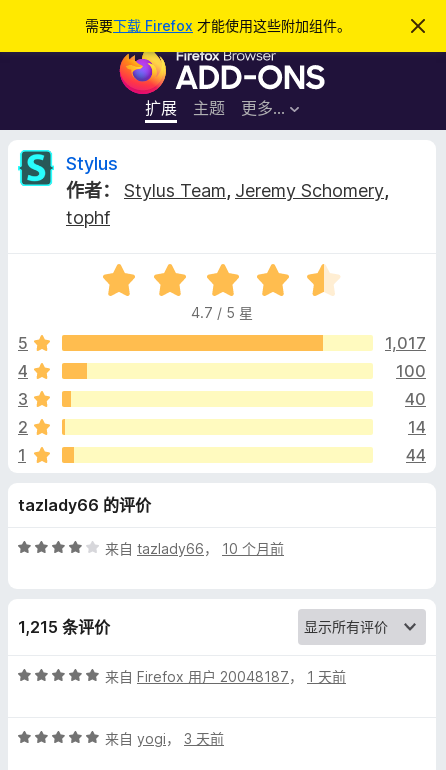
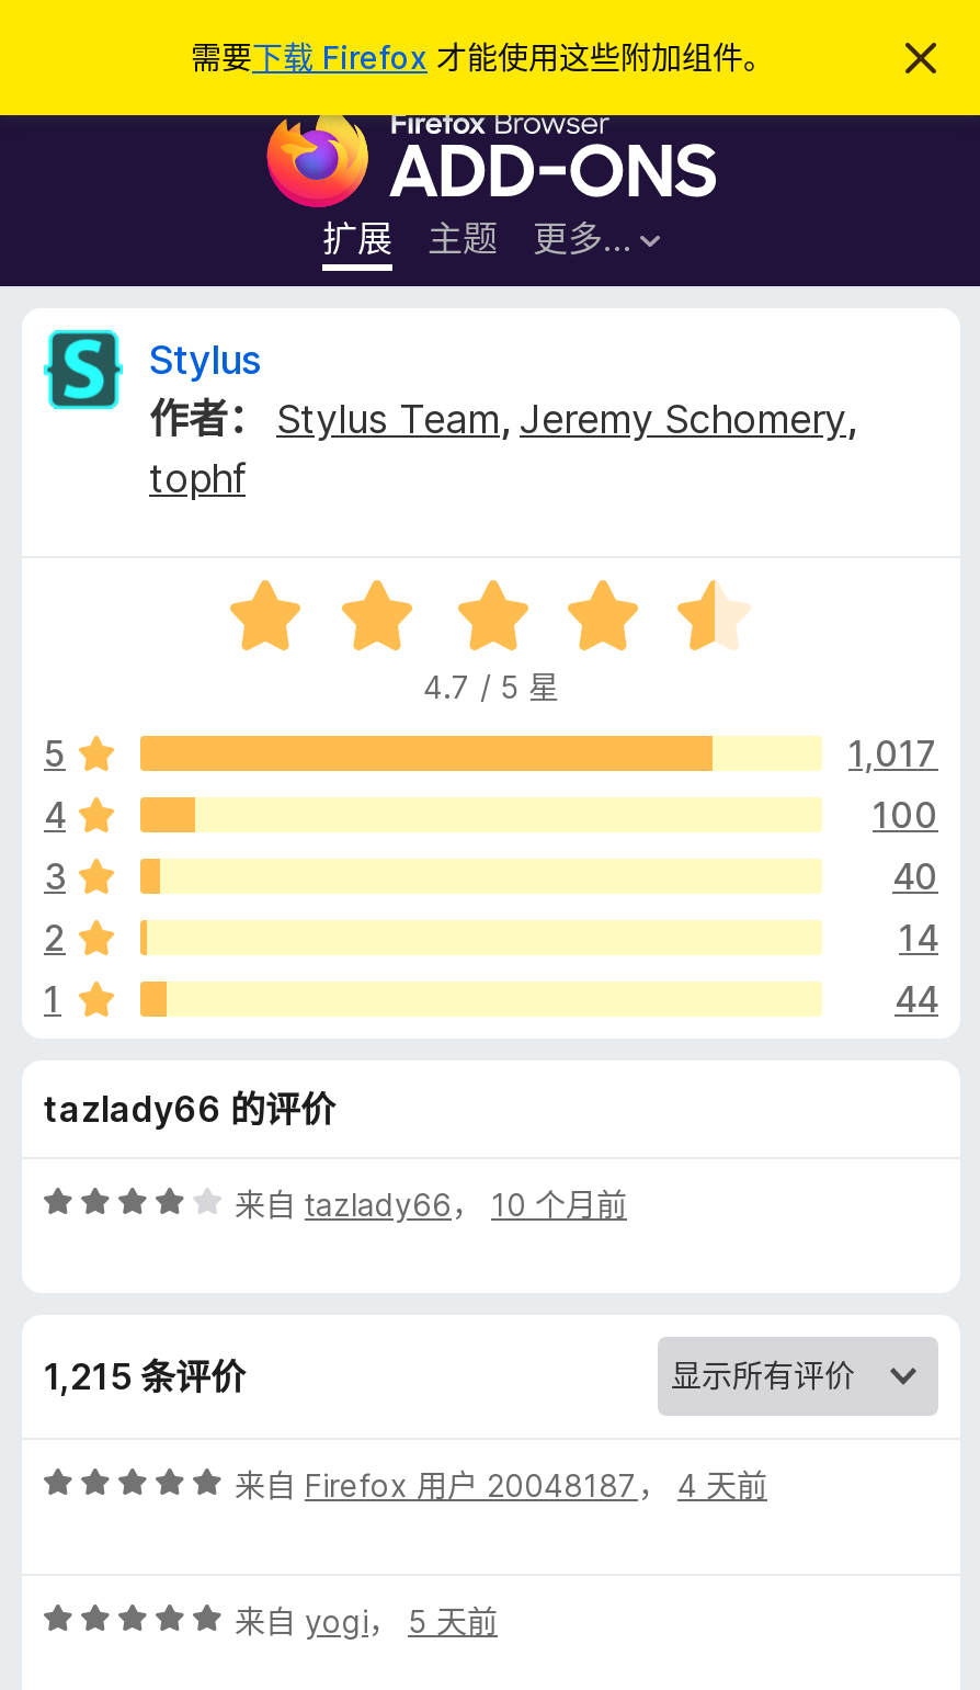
[105,668,346,685] 来自Firefox 用户 20048187，1 天前 -> [235,1466,767,1504] 来自Firefox 用户 20048187，4 天前
[105,730,224,747] 来自yogi，3 天前 -> [235,1602,498,1640] 来自yogi，5 天前

